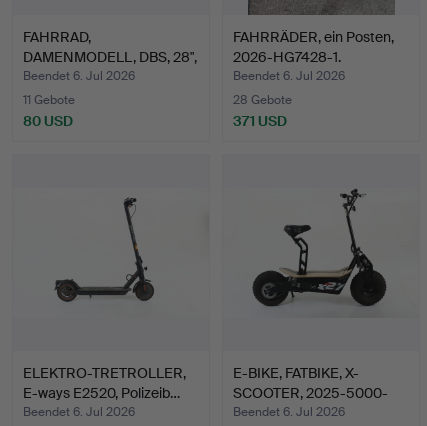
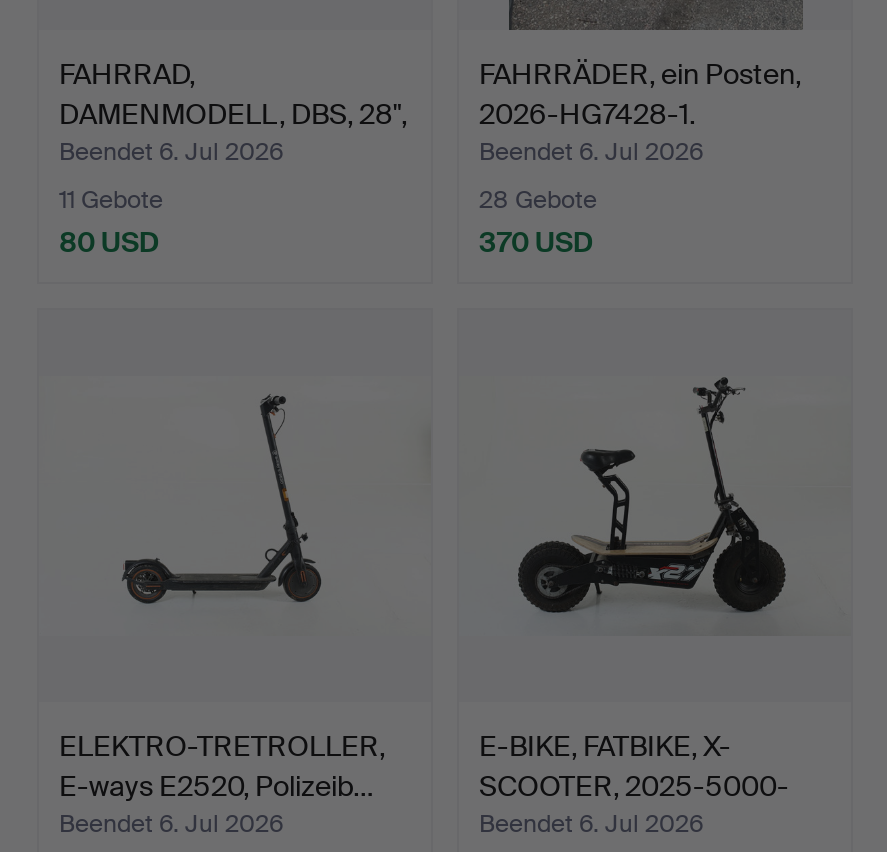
[233,112,287,130] 371 USD -> [479,224,593,260] 370 USD

